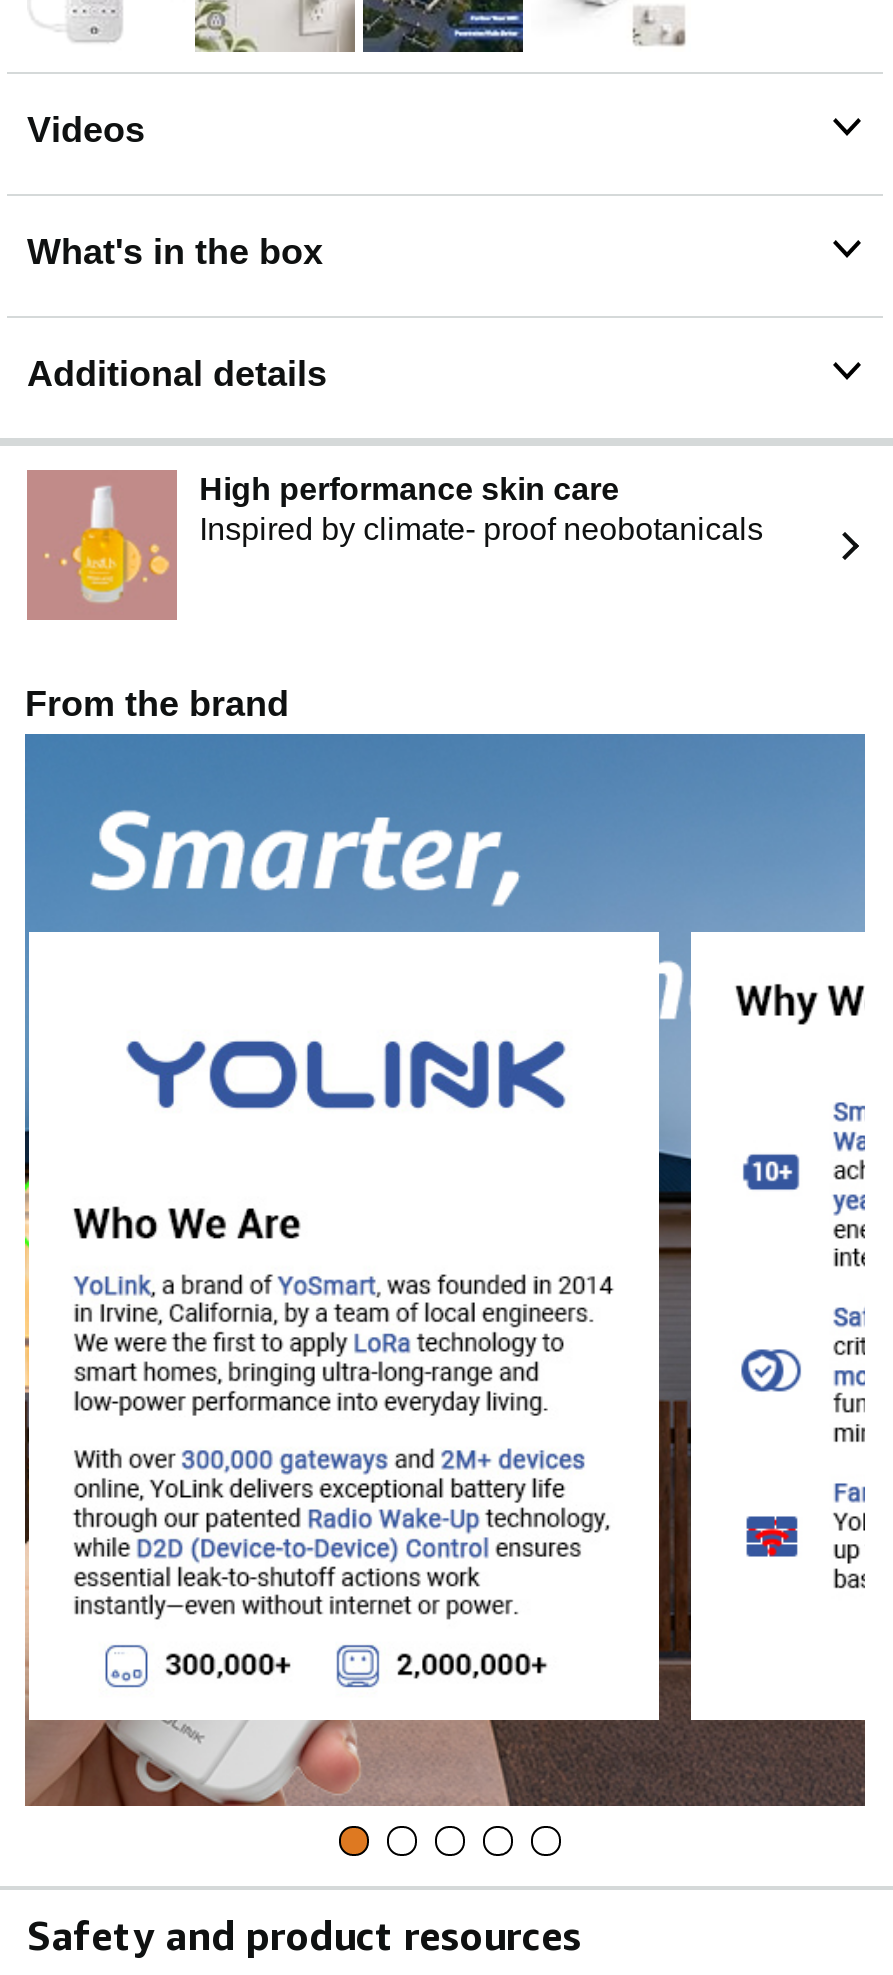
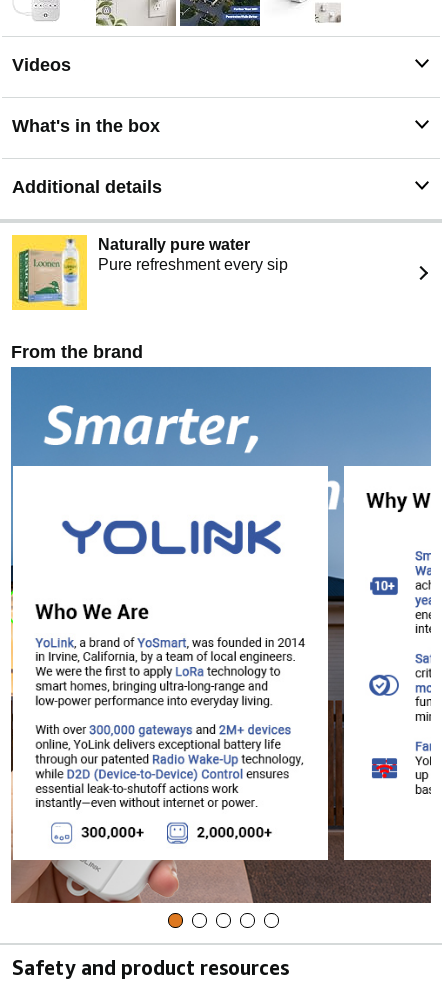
[27,470,763,620] [image] | High performance skin care | Inspired by climate- proof neobotanicals -> [12,234,288,310] [image] | Naturally pure water | Pure refreshment every sip

